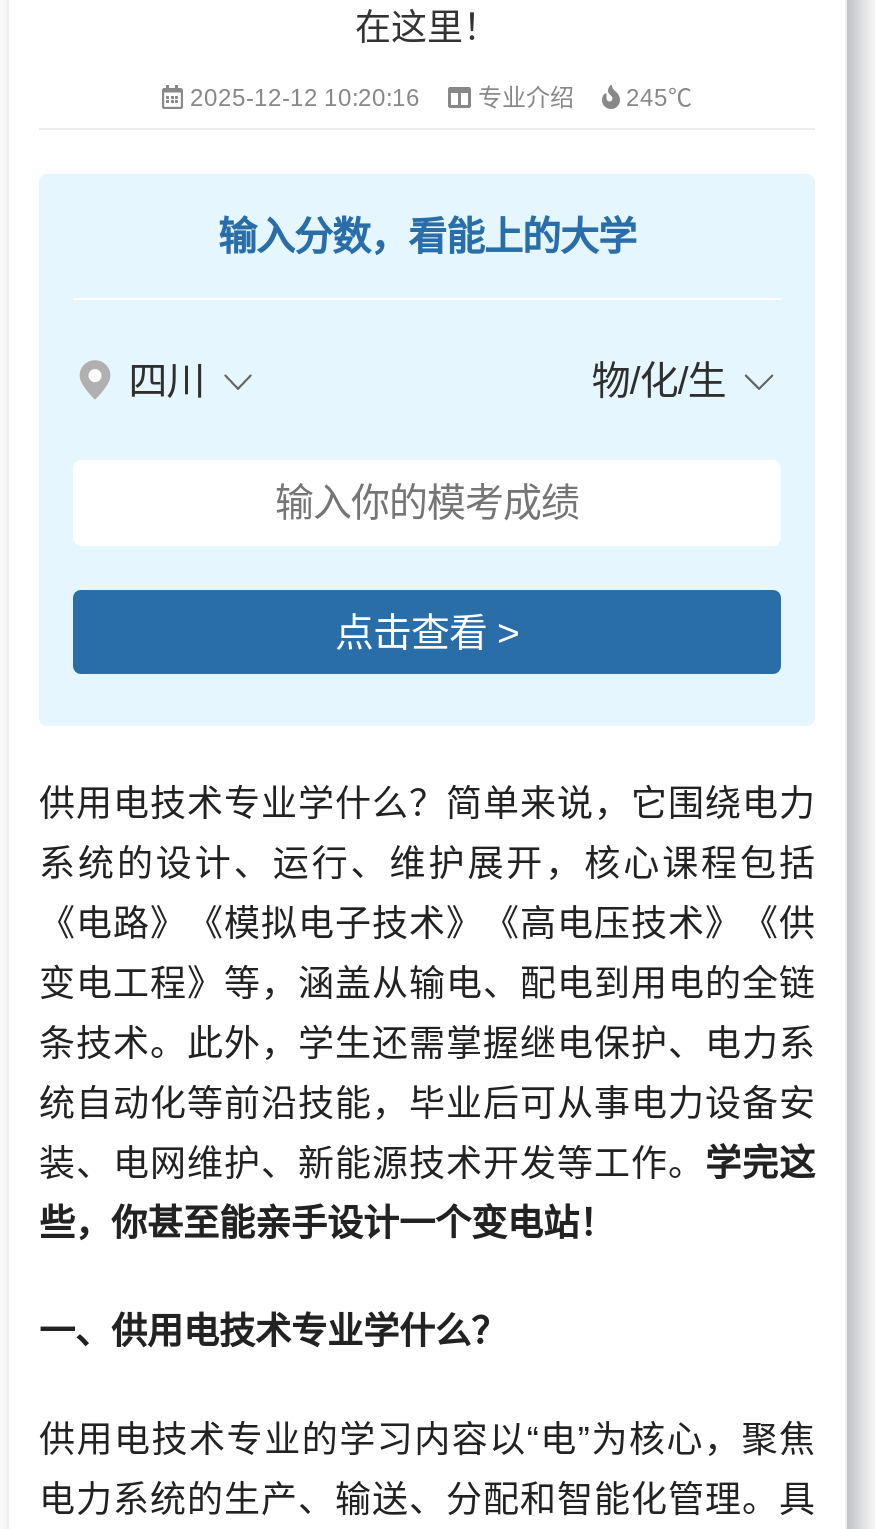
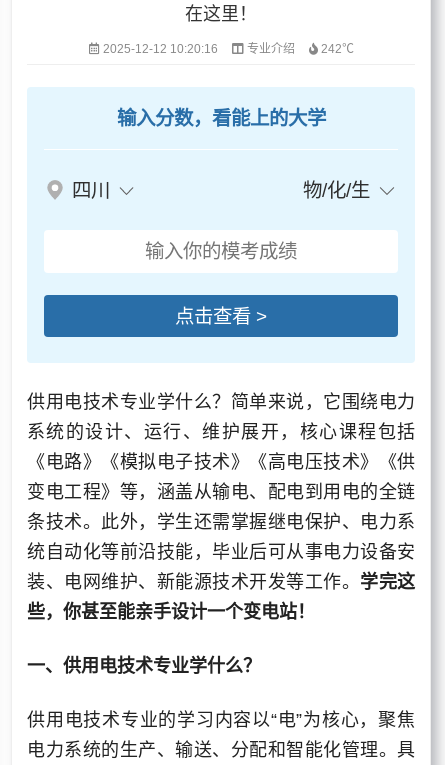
[478,85,692,113] 专业介绍 245℃ -> [246,42,353,56] 专业介绍 242℃

